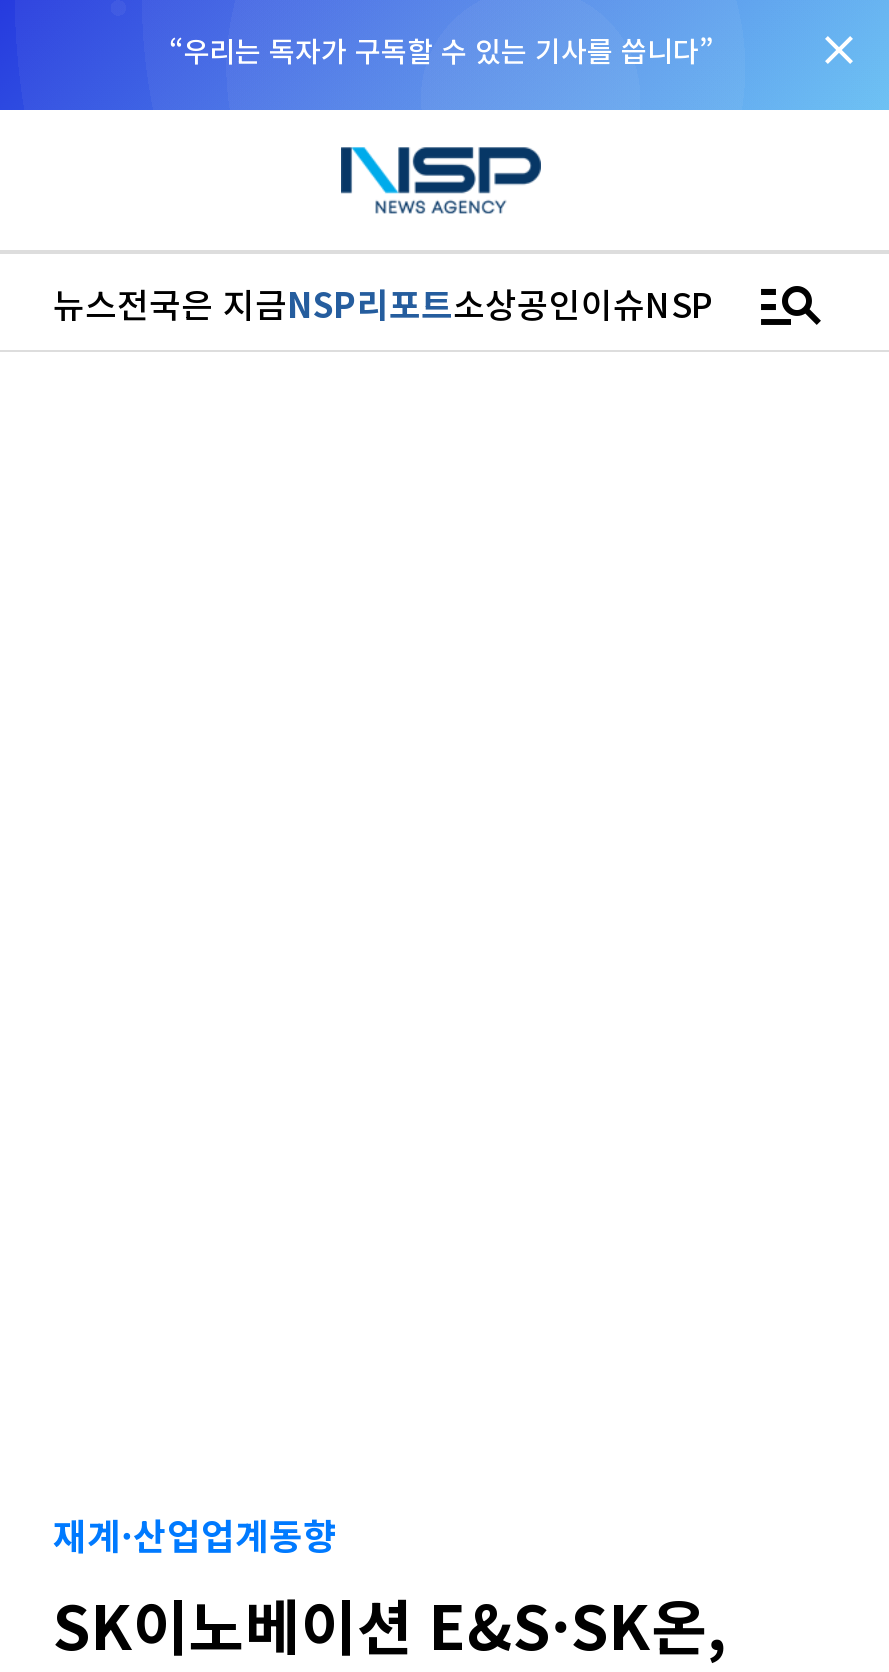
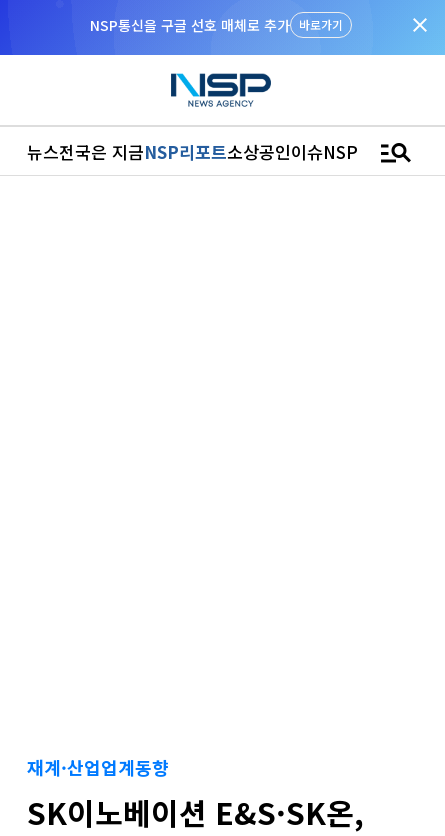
[169,30,713,70] “우리는 독자가 구독할 수 있는 기사를 씁니다” -> [90,15,343,35] NSP통신을 구글 선호 매체로 추가 바로가기

